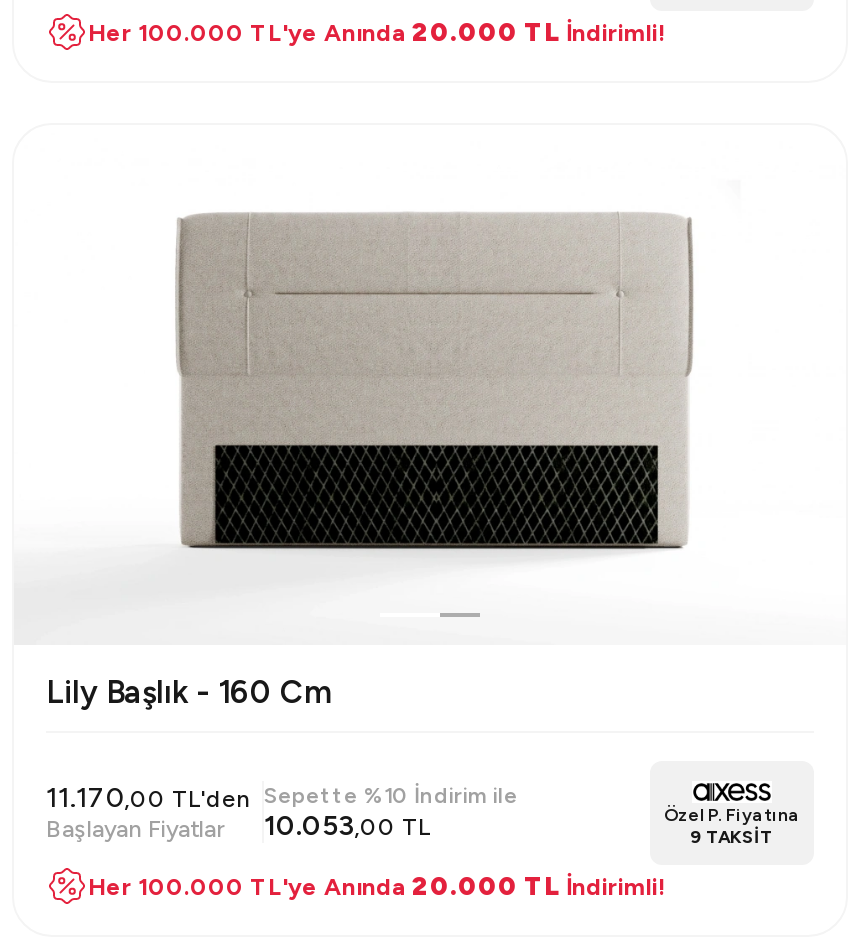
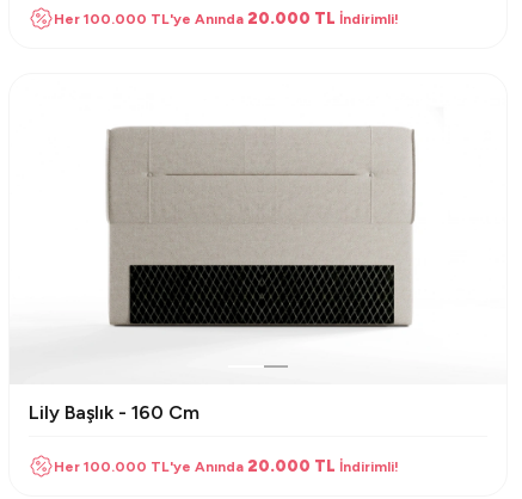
[46,781,250,843] 11.170,00 TL'den | Başlayan Fiyatlar -> none
[264,782,800,846] Sepette %10 İndirim ile | 10.053,00 TL | Özel P. Fiyatına | 9 TAKSİT -> none

